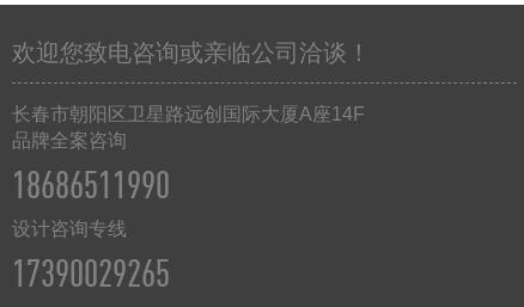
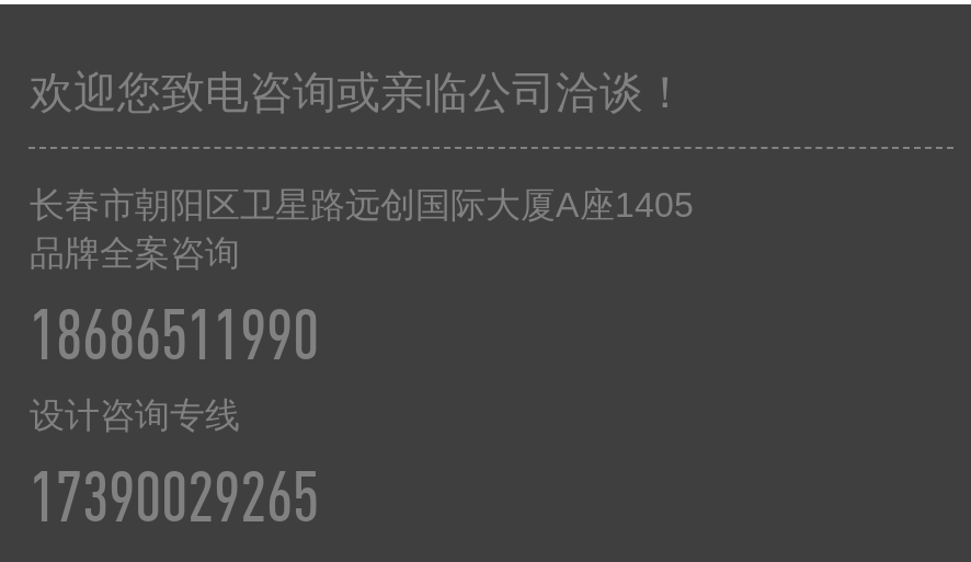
[12,104,365,125] 长春市朝阳区卫星路远创国际大厦A座14F -> [29,187,694,224] 长春市朝阳区卫星路远创国际大厦A座1405

